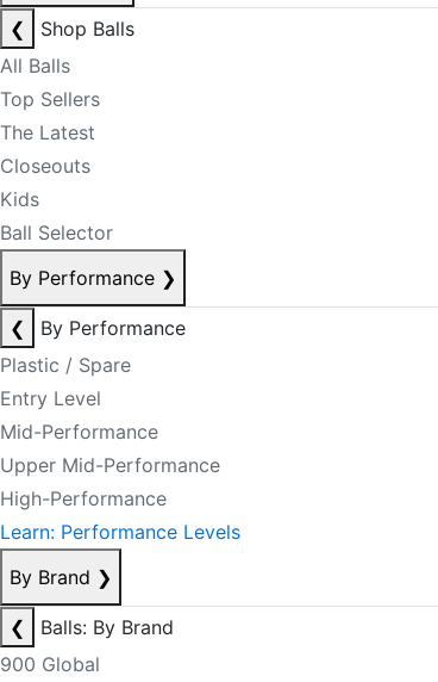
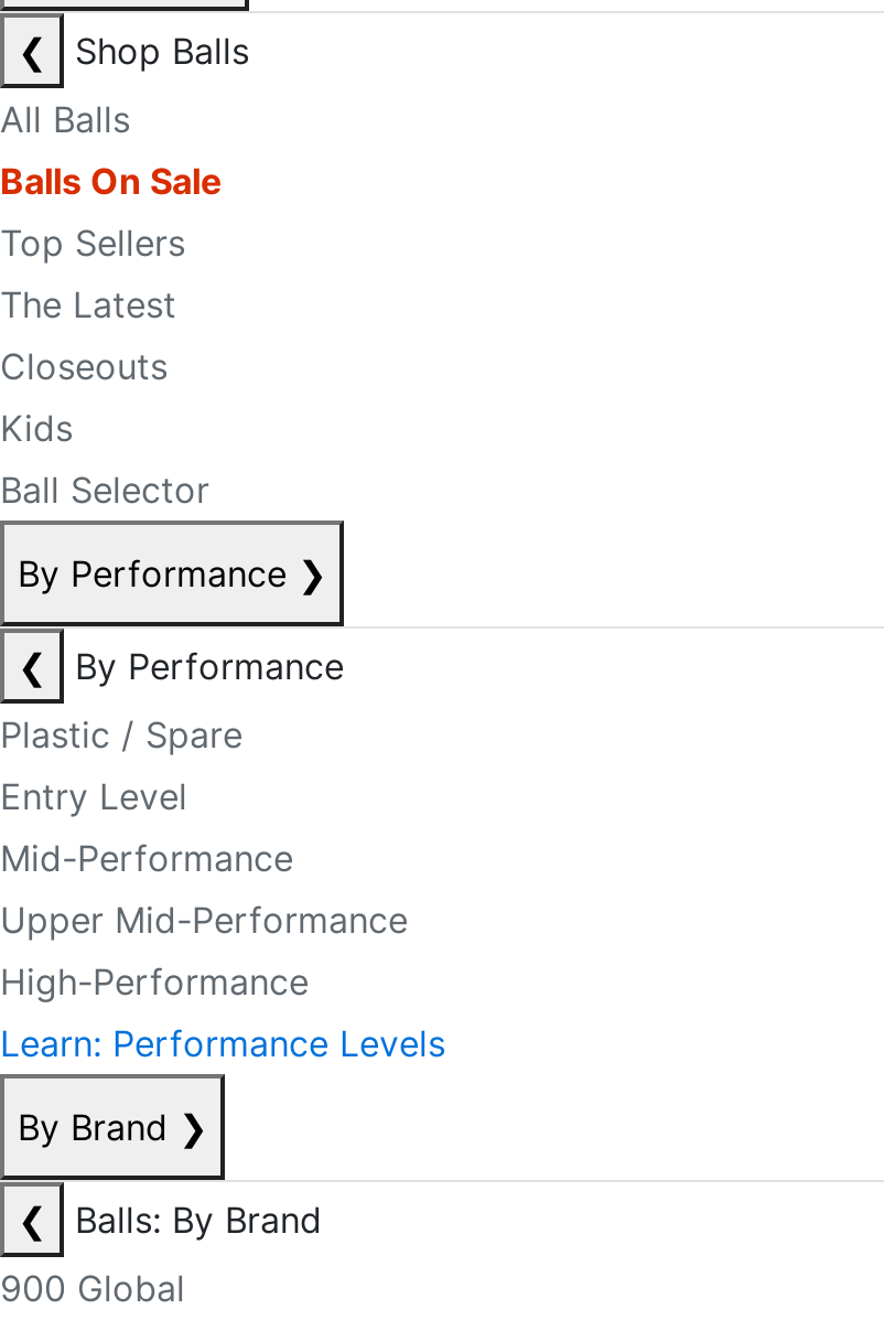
none -> [0,159,223,203] Balls On Sale

